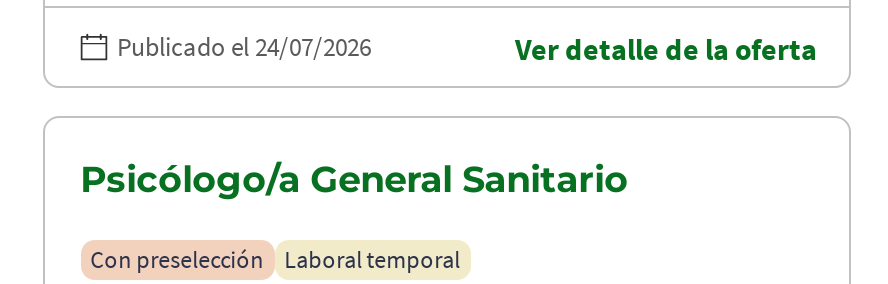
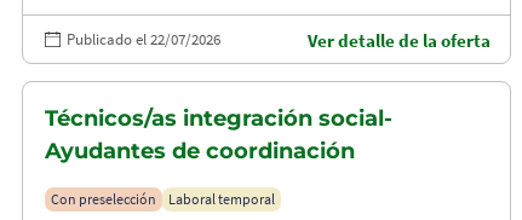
[117,30,371,64] Publicado el 24/07/2026 -> [67,29,220,49] Publicado el 22/07/2026
[80,157,628,201] Psicólogo/a General Sanitario -> [44,105,392,165] Técnicos/as integración social- | Ayudantes de coordinación

